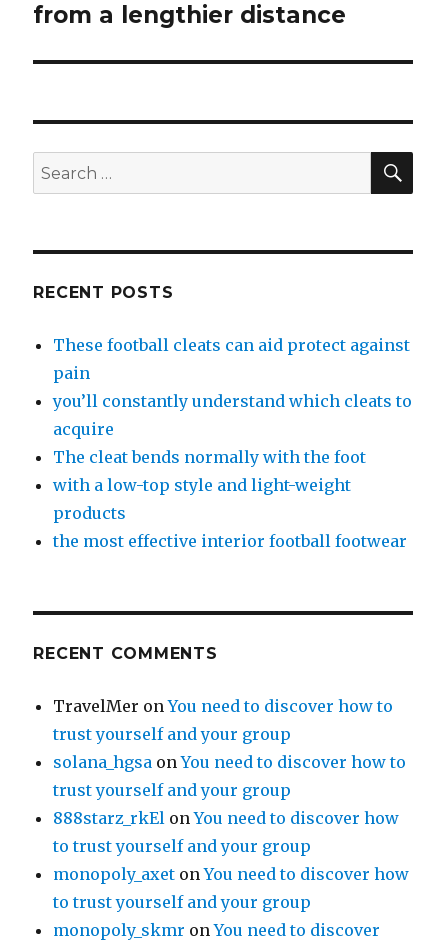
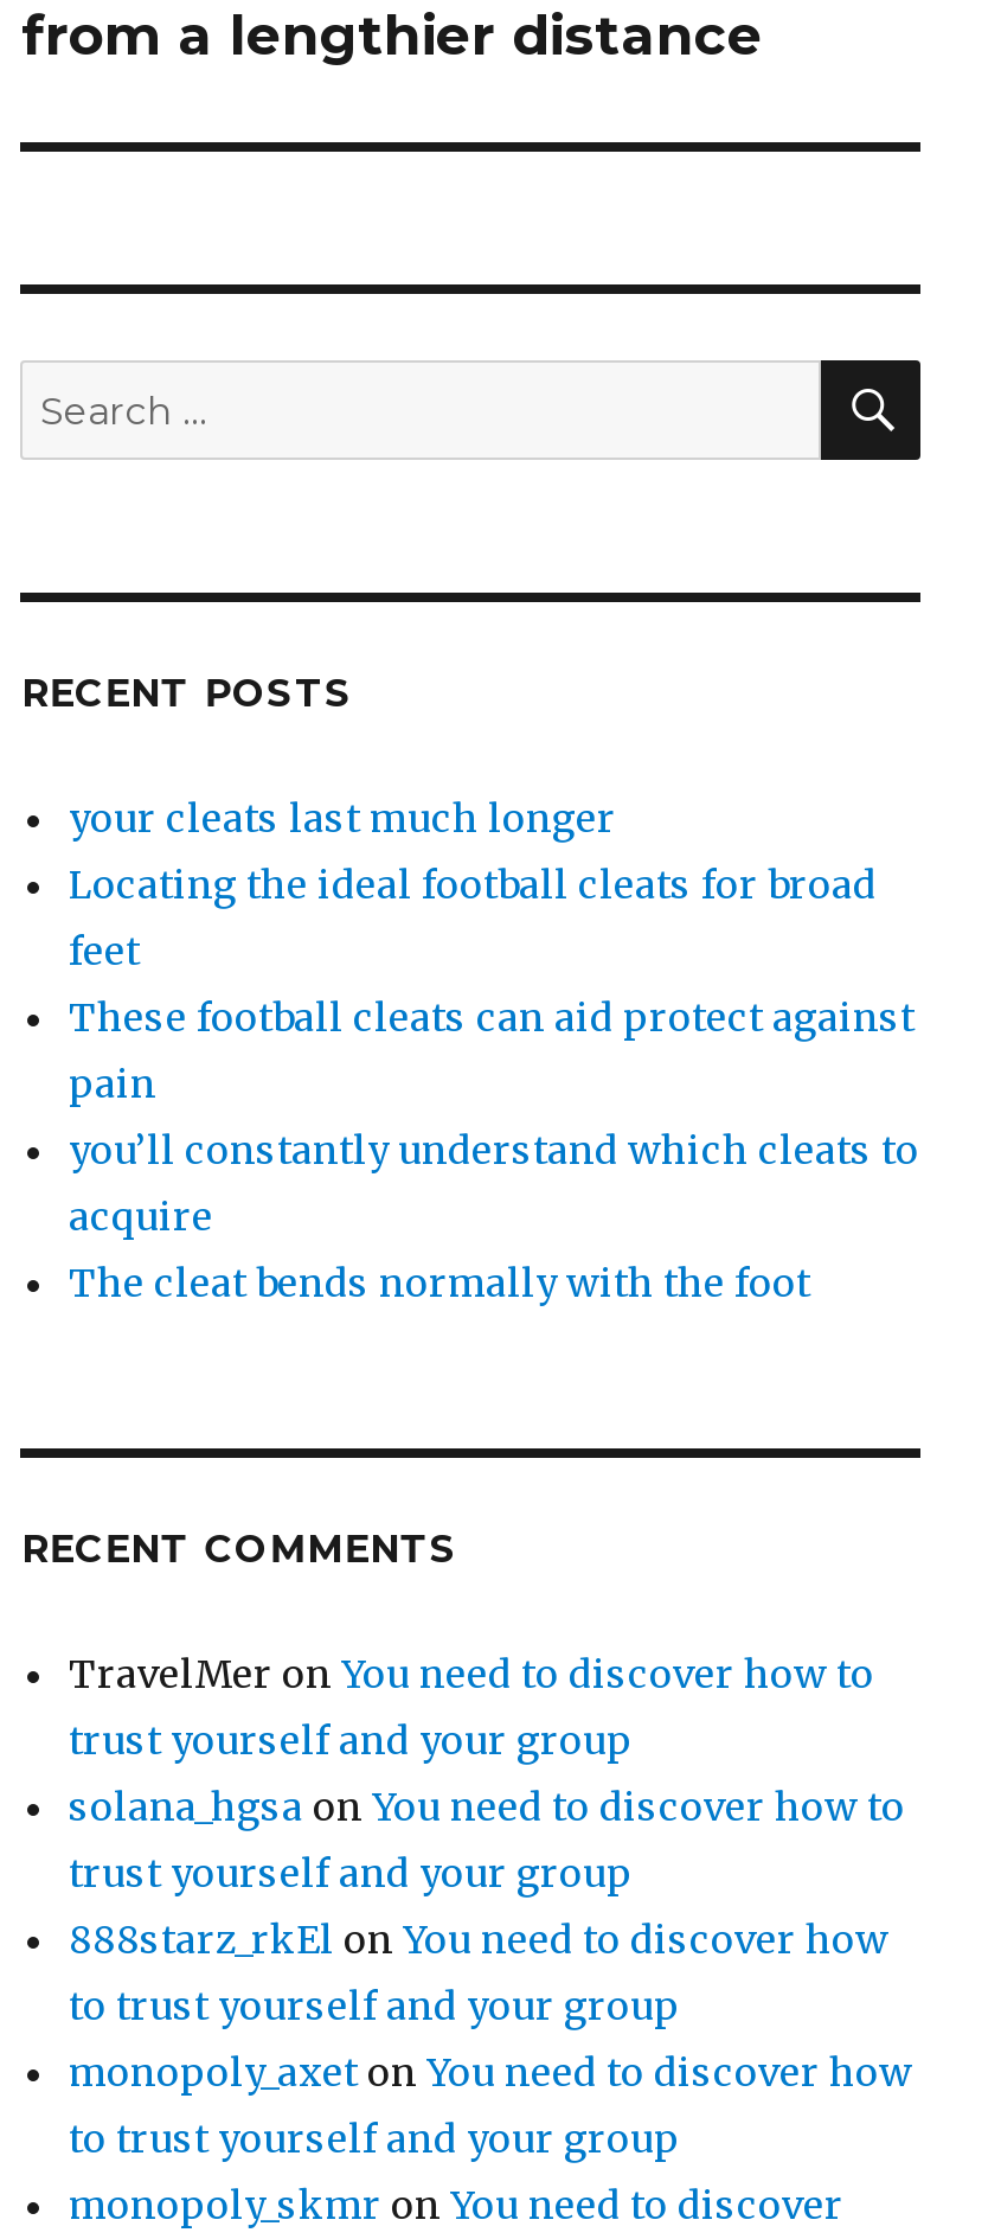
none -> [69,794,877,974] your cleats last much longer | Locating the ideal football cleats for broad | feet
moved [53,335,412,467] -> [69,993,919,1306]: These football cleats can aid protect against | pain | you’ll constantly understand which cleats to | acquire | The cleat bends normally with the foot
[53,475,407,551] with a low-top style and light-weight | products | the most effective interior football footwear -> none

